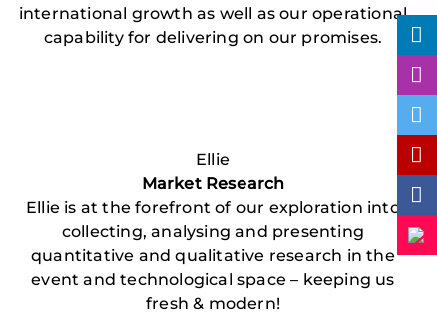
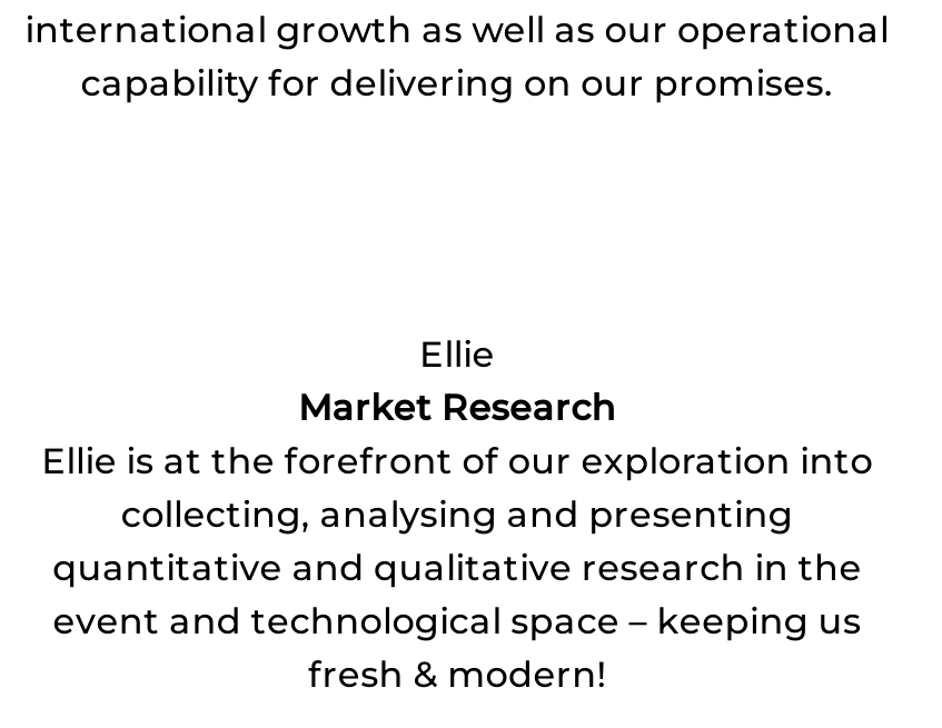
[396,14,434,256] [image] -> none

